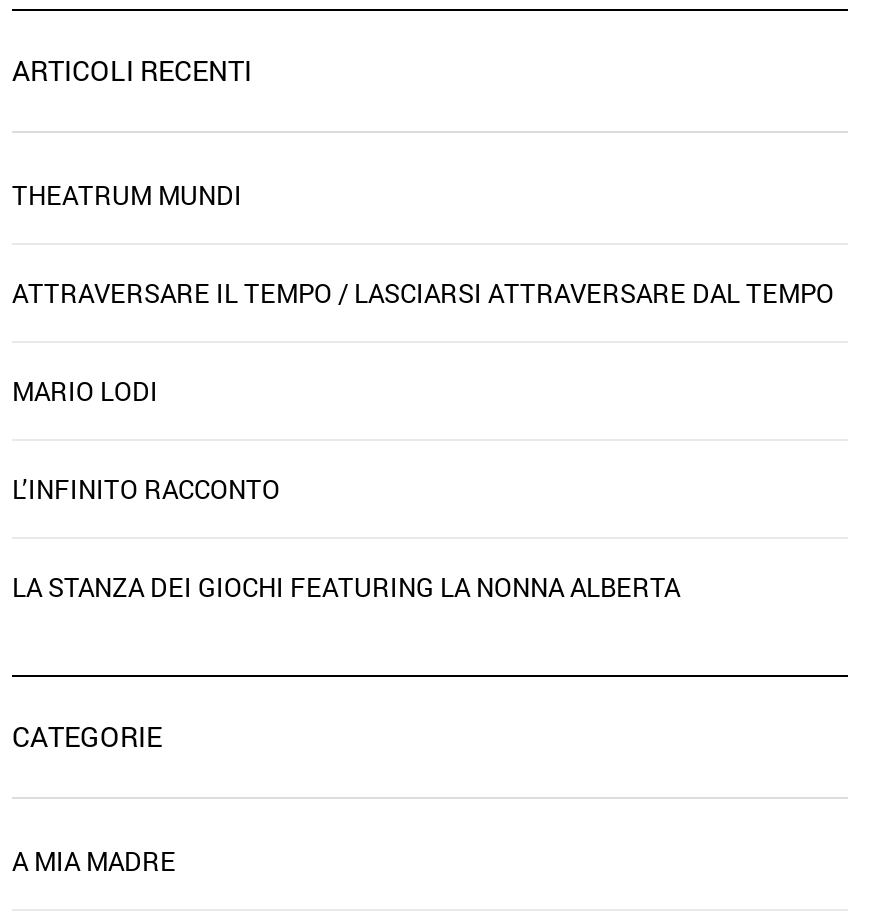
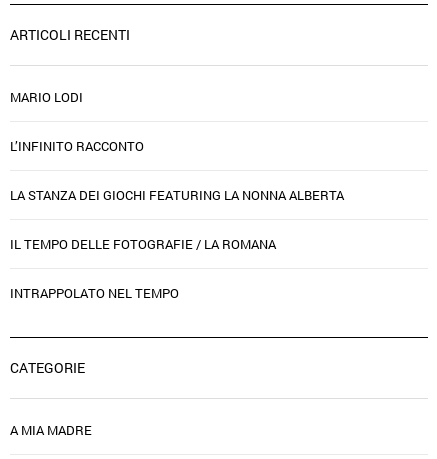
[12,176,834,310] THEATRUM MUNDI | ATTRAVERSARE IL TEMPO / LASCIARSI ATTRAVERSARE DAL TEMPO -> none
moved [12,372,680,604] -> [10,88,344,204]: MARIO LODI | L’INFINITO RACCONTO | LA STANZA DEI GIOCHI FEATURING LA NONNA ALBERTA
none -> [10,235,276,302] IL TEMPO DELLE FOTOGRAFIE / LA ROMANA | INTRAPPOLATO NEL TEMPO

